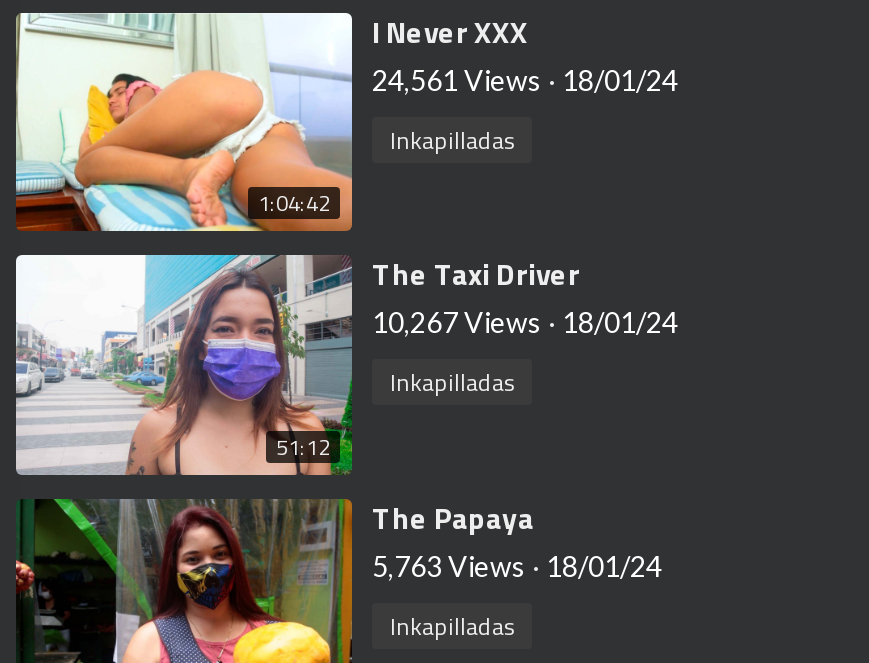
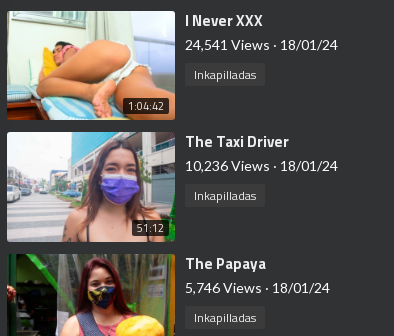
[372,64,678,98] 24,561 Views · 18/01/24 -> [185,36,338,53] 24,541 Views · 18/01/24
[372,306,678,340] 10,267 Views · 18/01/24 -> [185,157,338,174] 10,236 Views · 18/01/24
[372,548,662,582] 5,763 Views · 18/01/24 -> [185,279,330,296] 5,746 Views · 18/01/24

